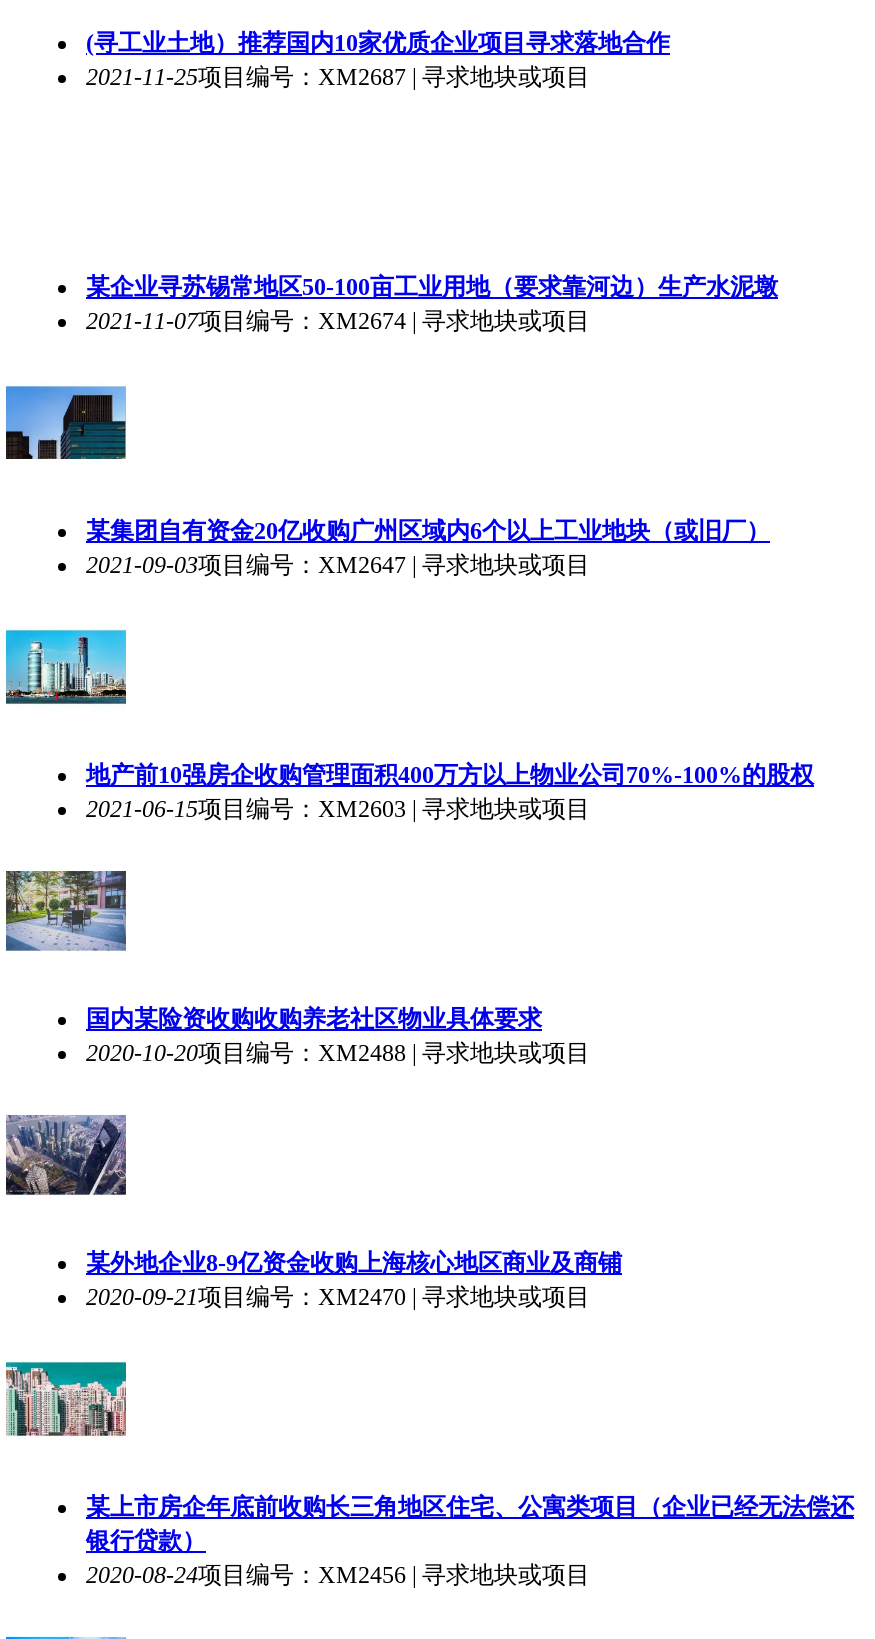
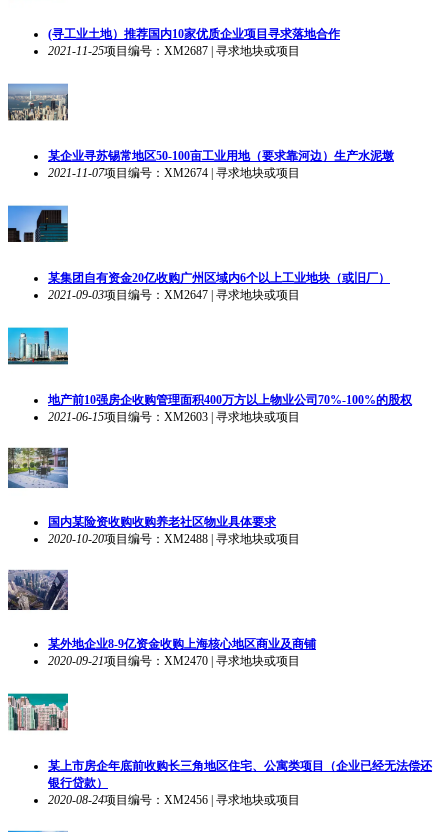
none -> [7,83,69,122] [image]

